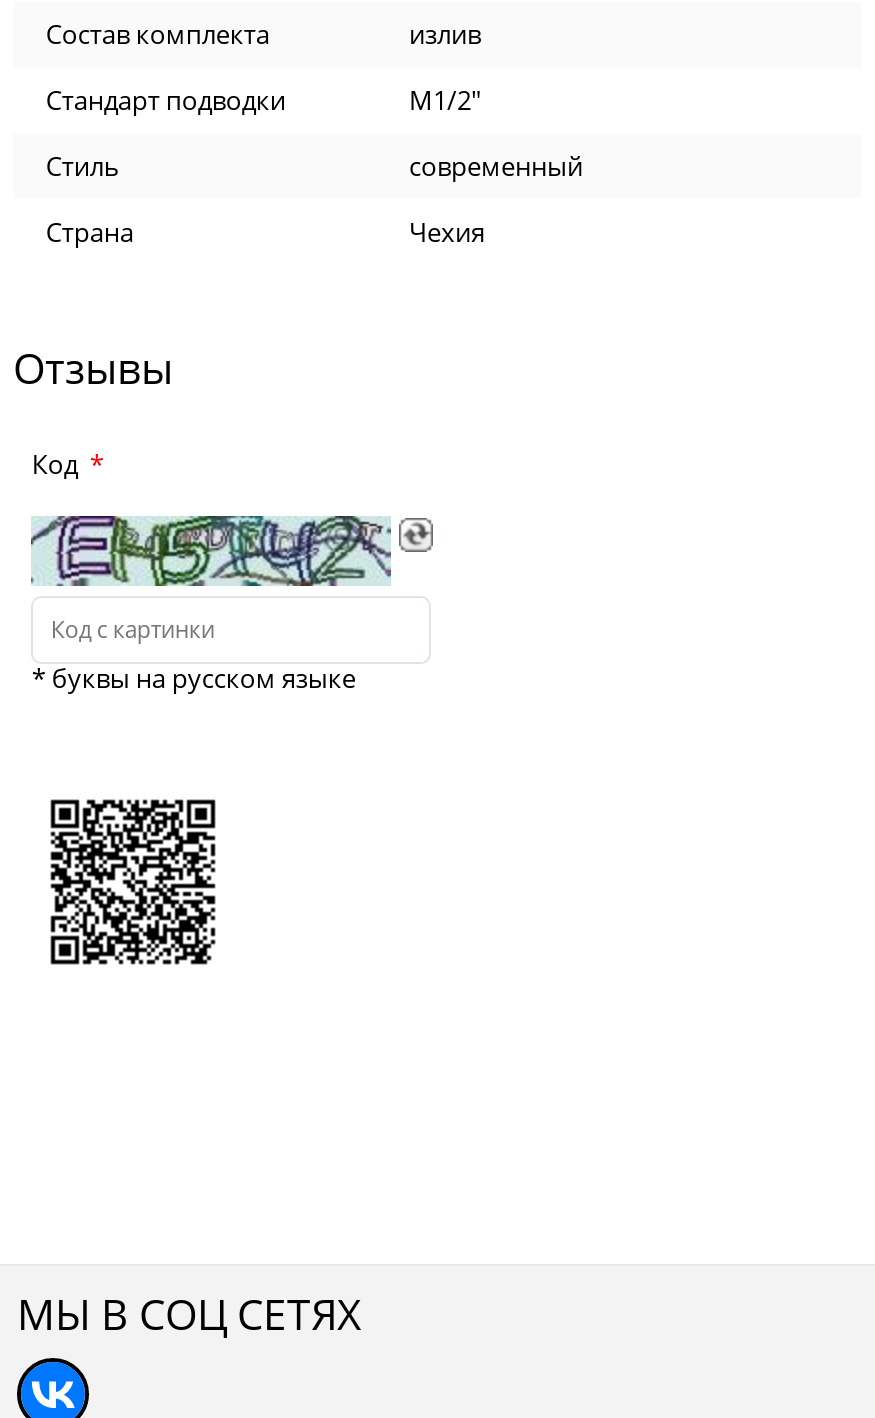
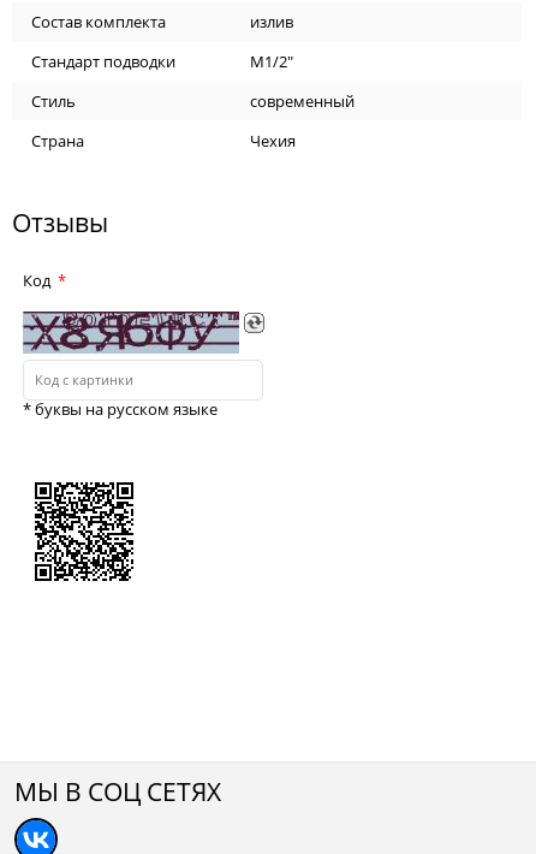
[33,514,391,588] [image] -> [23,310,240,354] [image]

